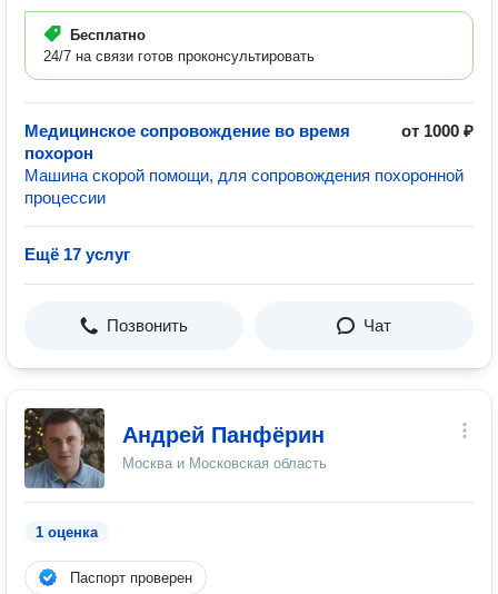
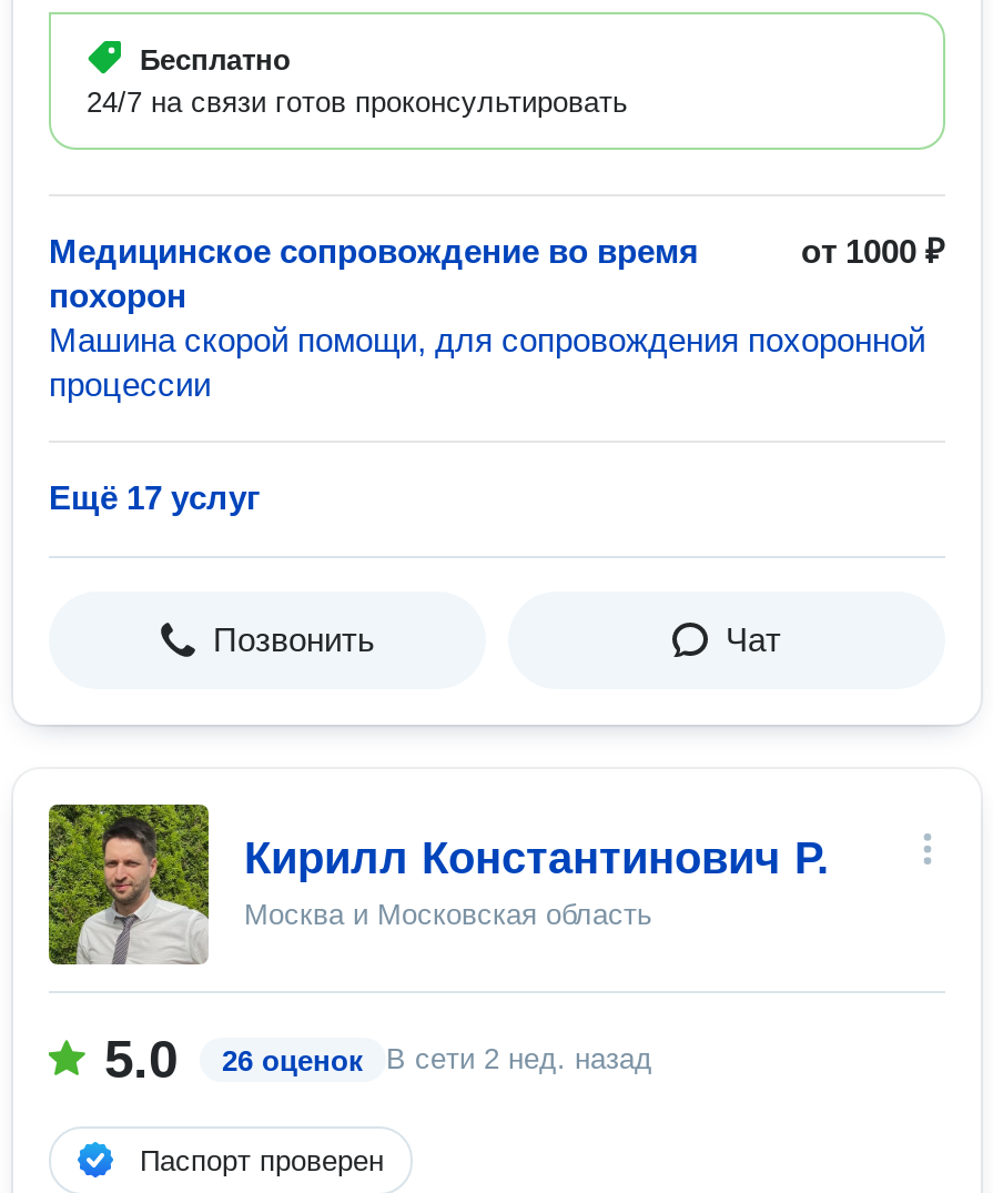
[23,408,325,489] [image] | Андрей Панфёрин -> [47,805,830,967] [image] | Кирилл Константинович Р.
[36,524,98,541] 1 оценка -> [104,1029,652,1089] 5.0 | 26 оценок | В сети 2 нед. назад

